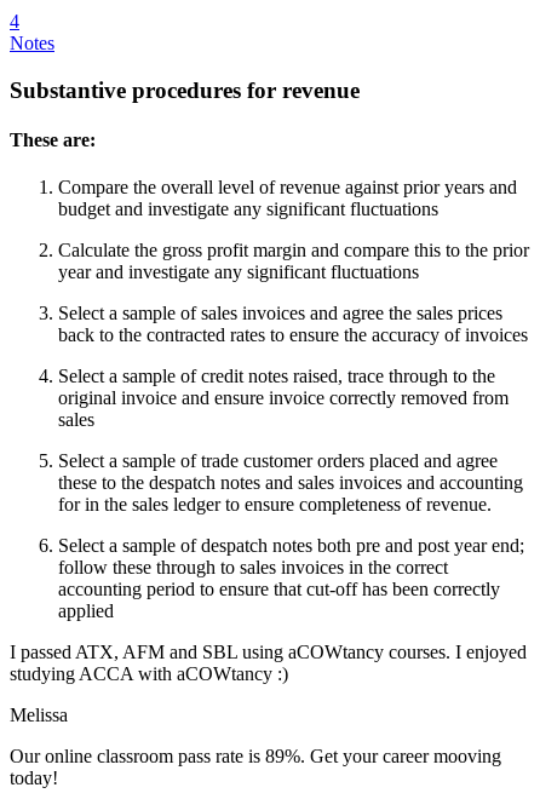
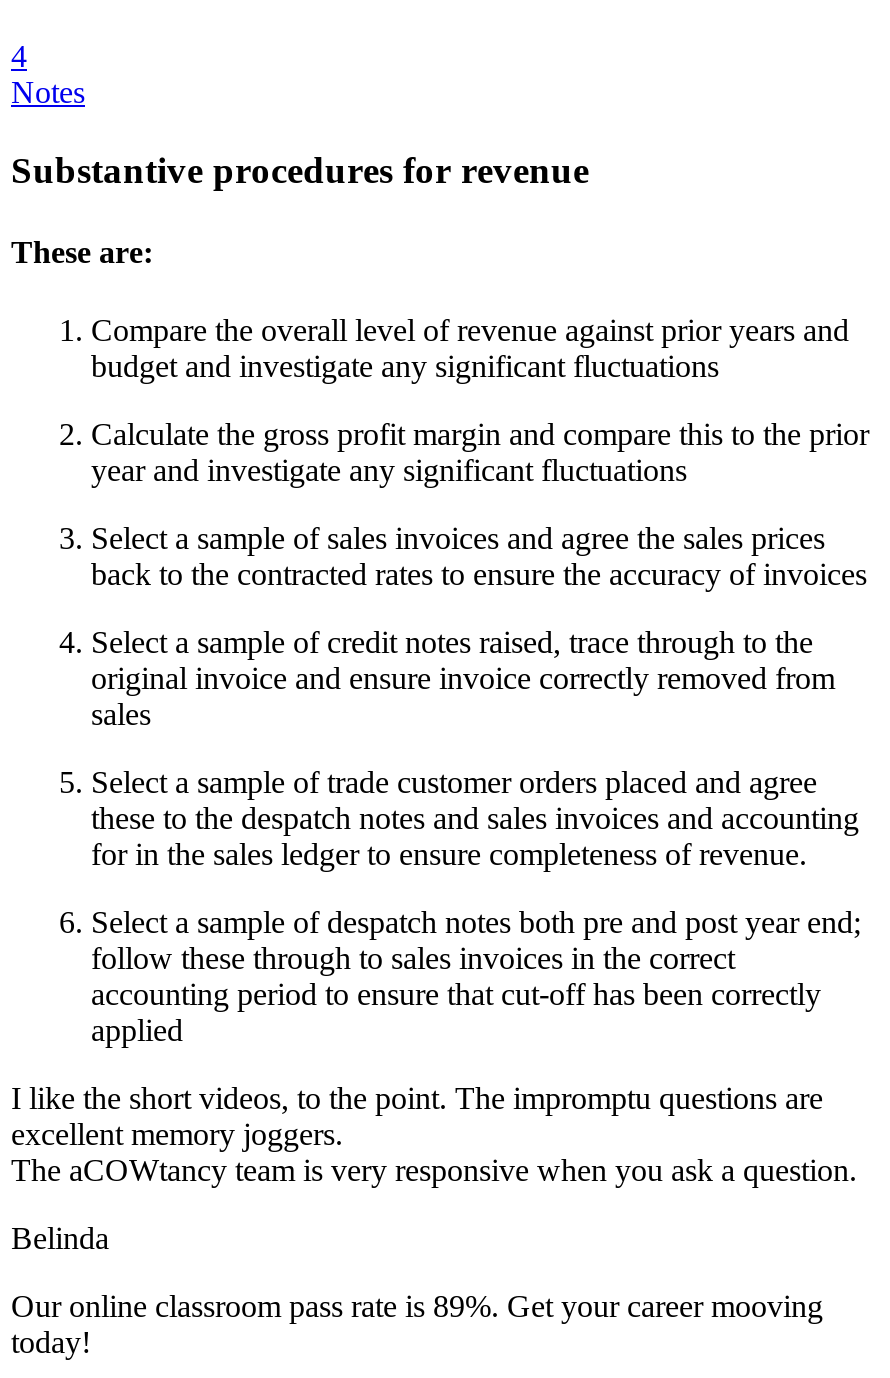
[10,642,527,684] I passed ATX, AFM and SBL using aCOWtancy courses. I enjoyed | studying ACCA with aCOWtancy :) -> [11,1081,857,1187] I like the short videos, to the point. The impromptu questions are | excellent memory joggers. | The aCOWtancy team is very responsive when you ask a question.
[10,705,68,725] Melissa -> [11,1221,109,1255] Belinda

